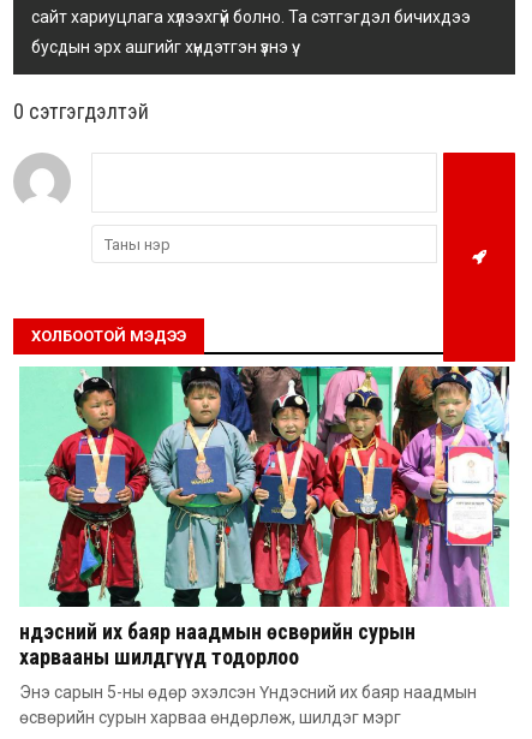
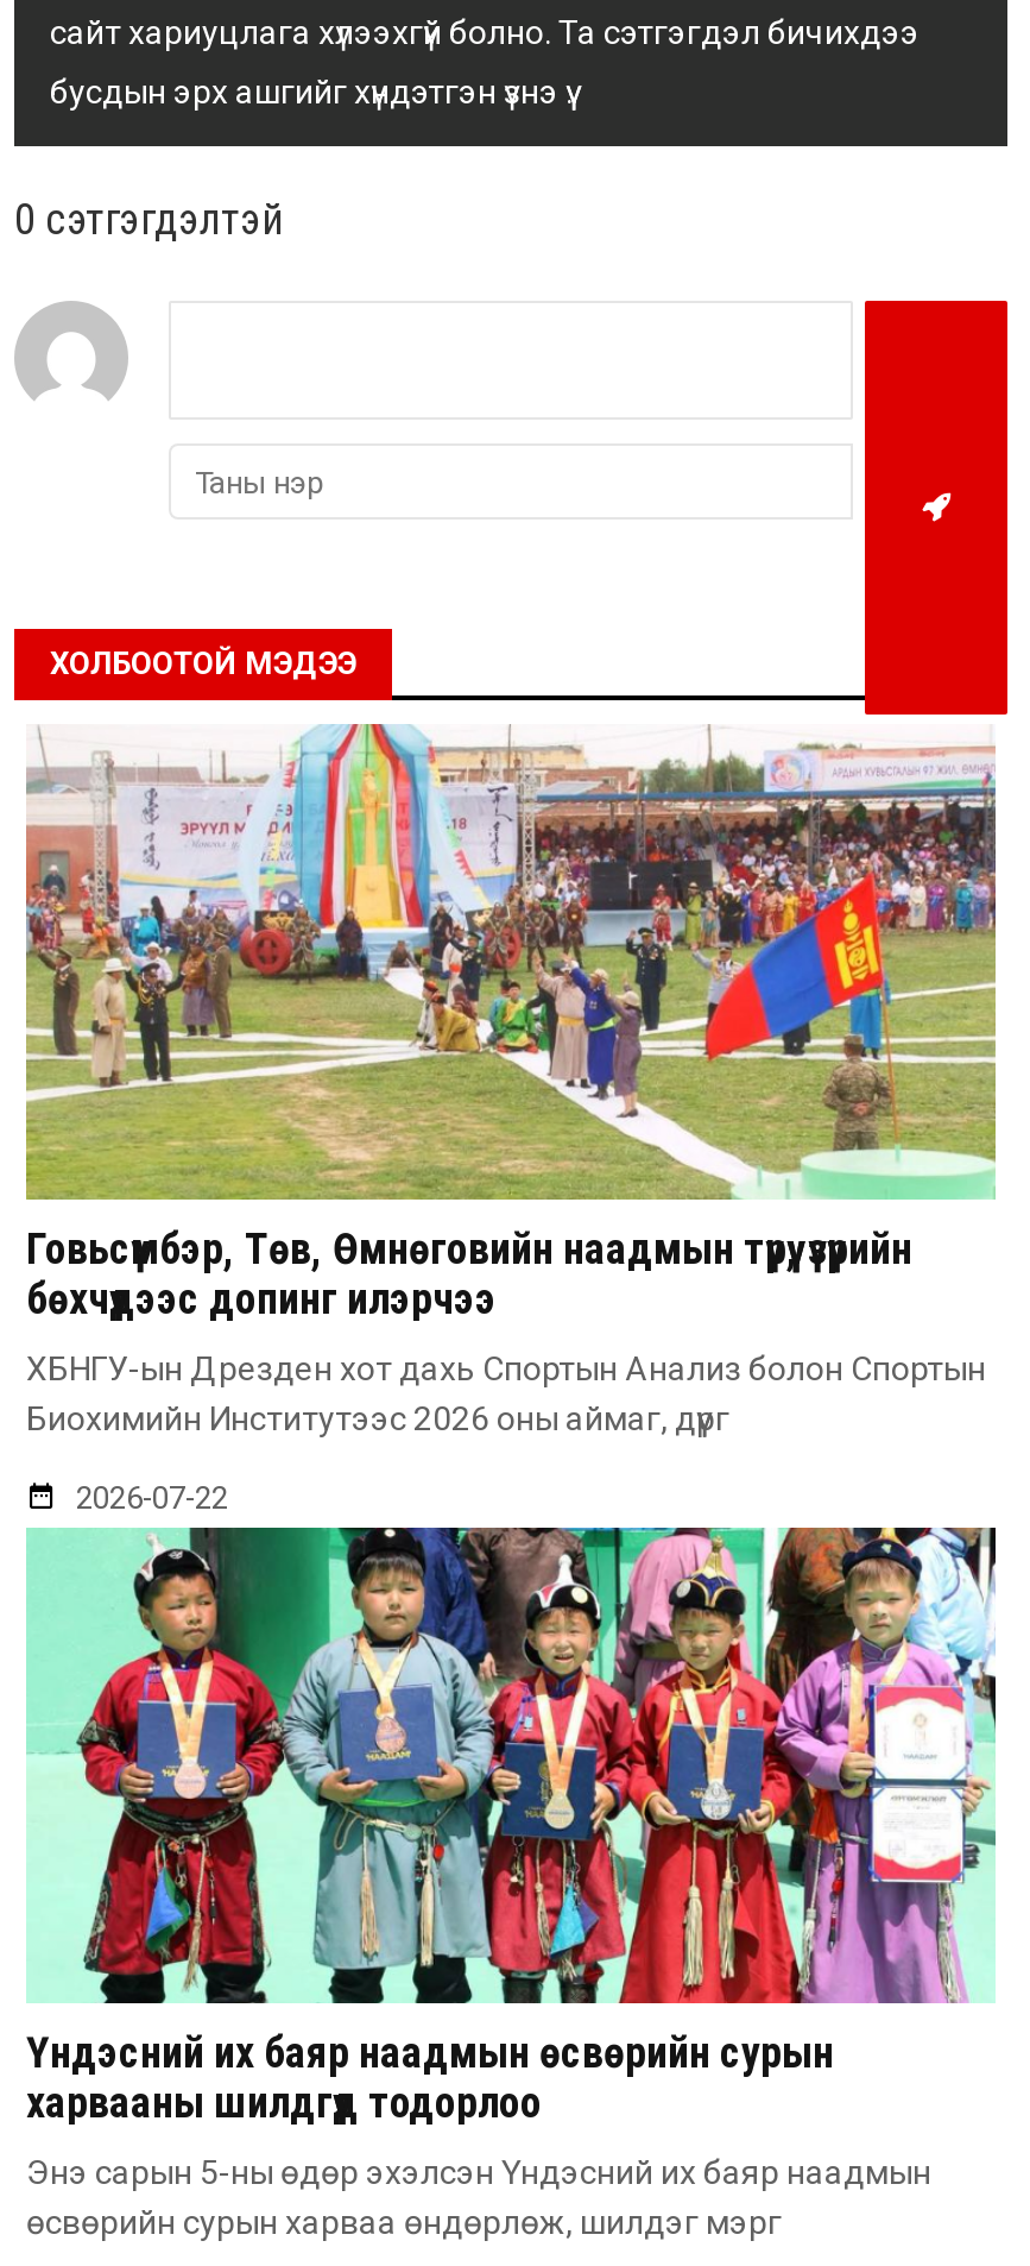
none -> [24,722,998,1516] [image] | Говьсүмбэр, Төв, Өмнөговийн наадмын түрүү, үзүүрийн | бөхчүүдээс допинг илэрчээ | ХБНГУ-ын Дрезден хот дахь Спортын Анализ болон Спортын | Биохимийн Институтээс 2026 оны аймаг, дүүрг | 2026-07-22

